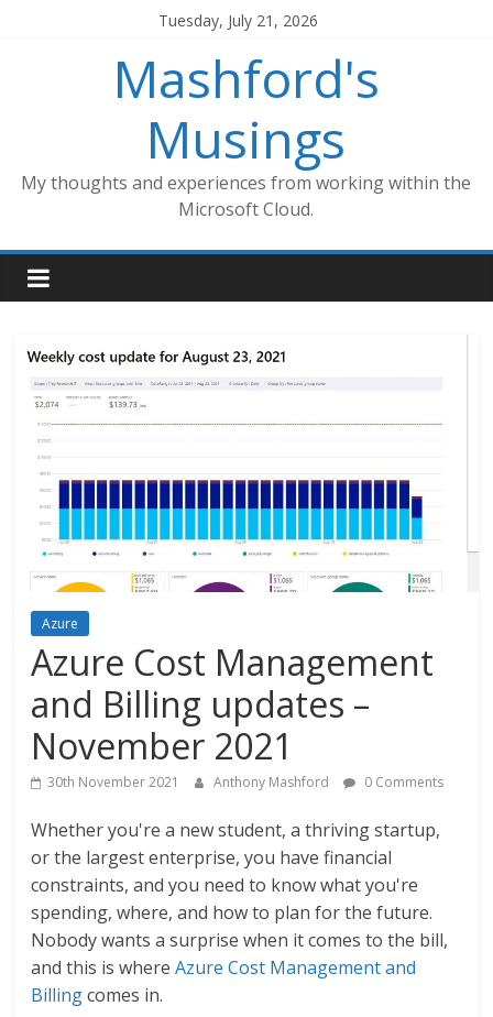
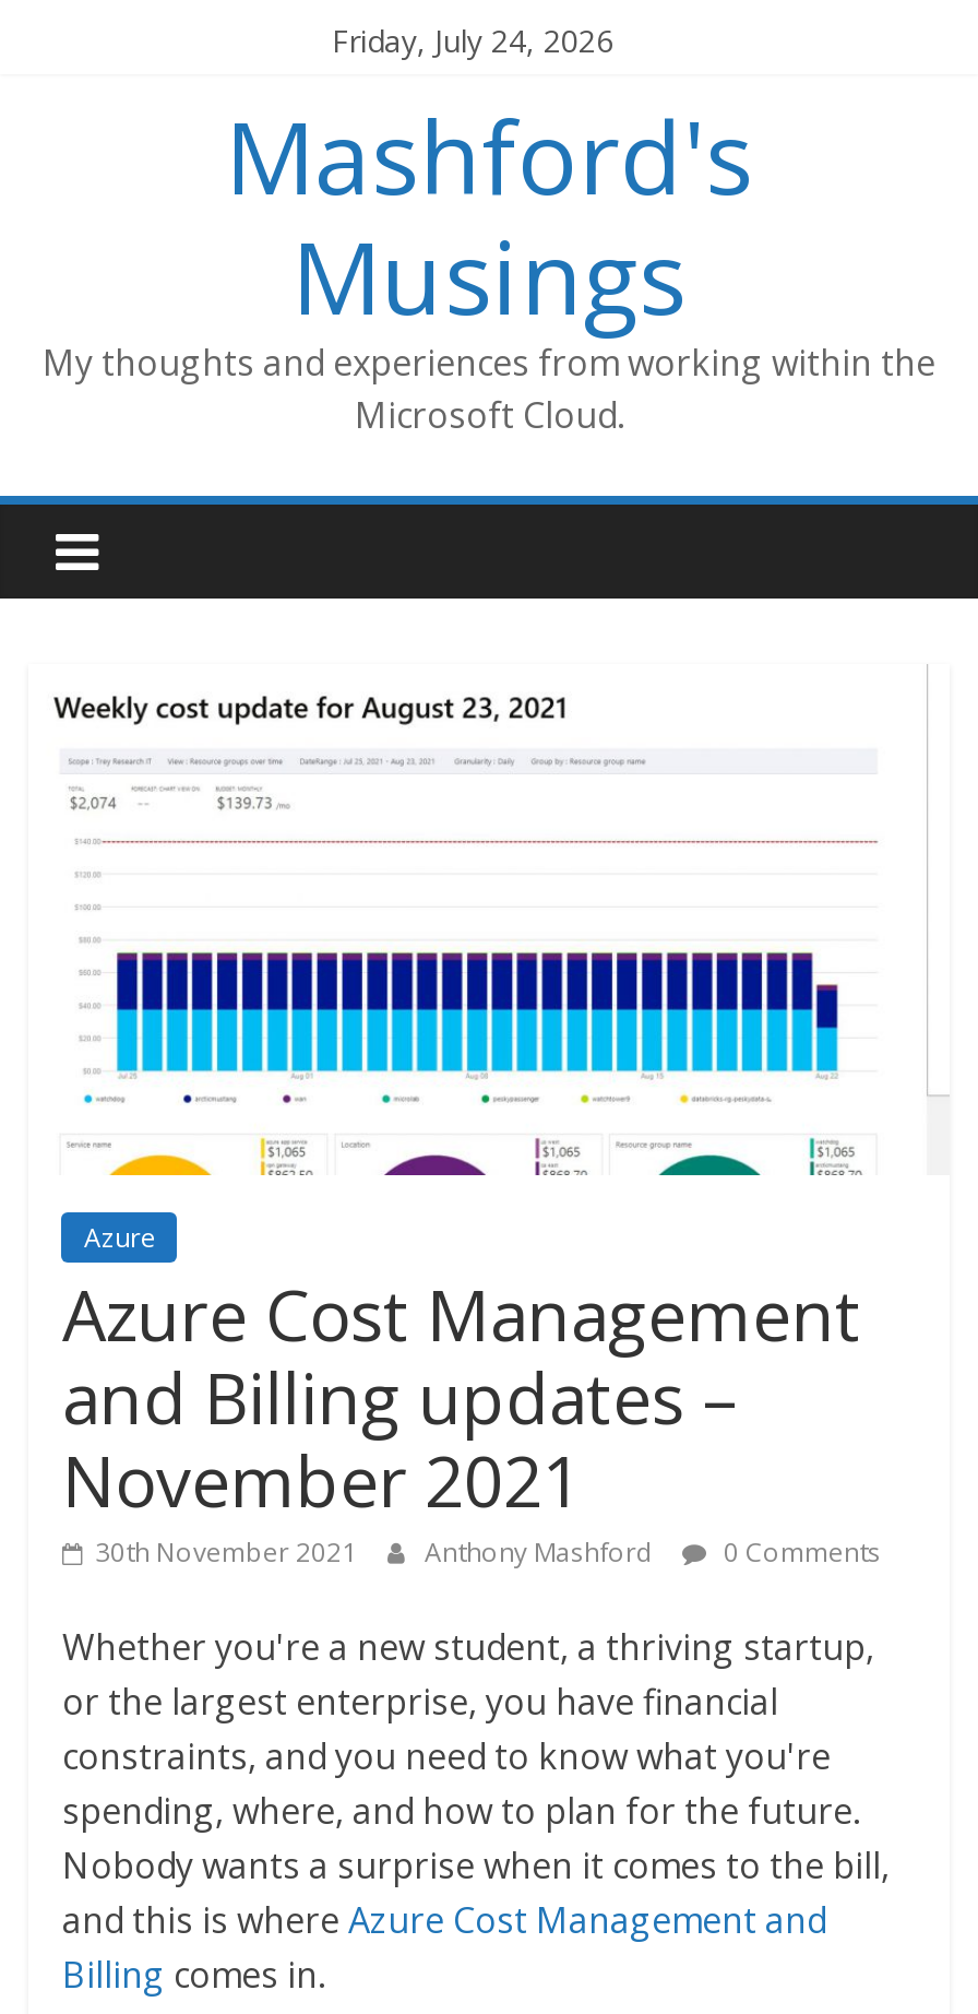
[158,10,318,31] Tuesday, July 21, 2026 -> [332,20,613,61] Friday, July 24, 2026

